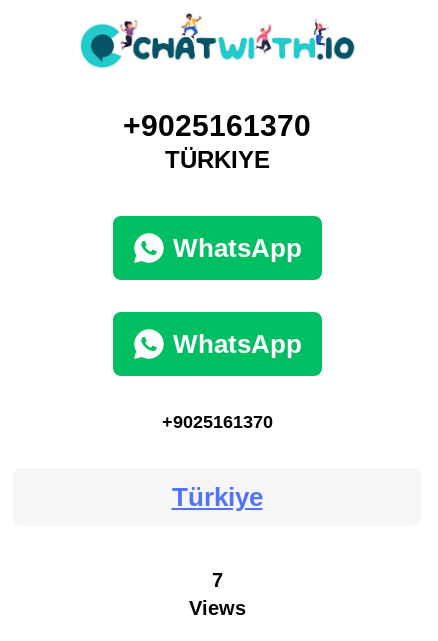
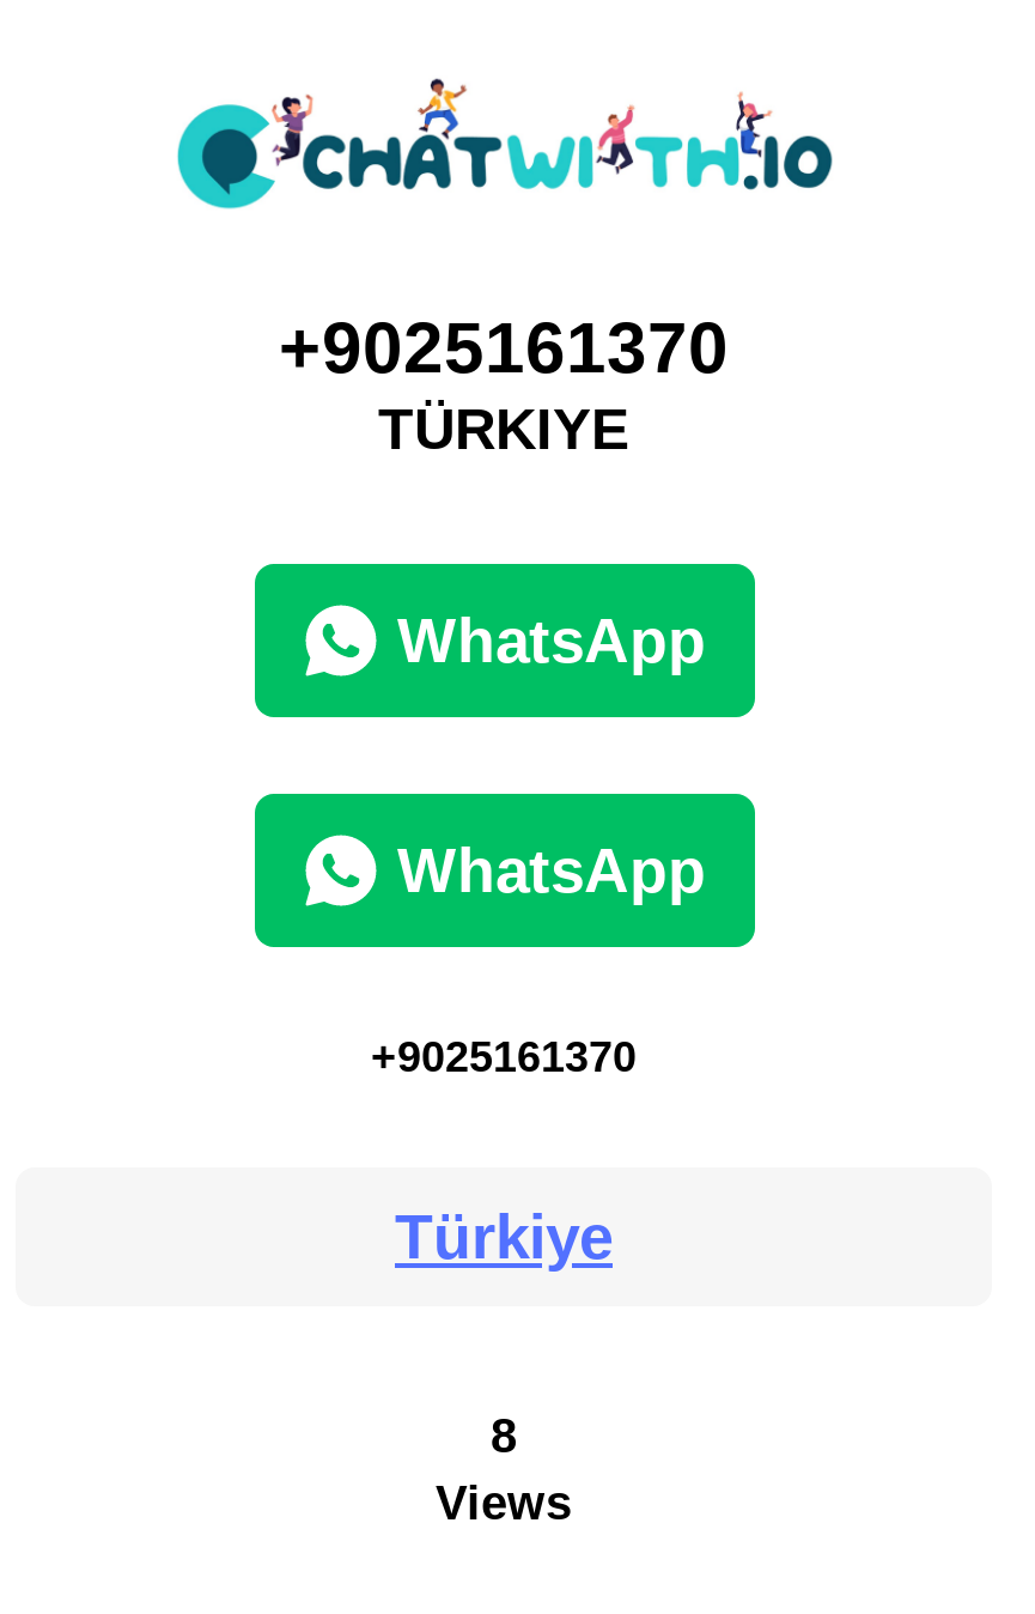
[211,569,222,591] 7 -> [491,1409,517,1461] 8

